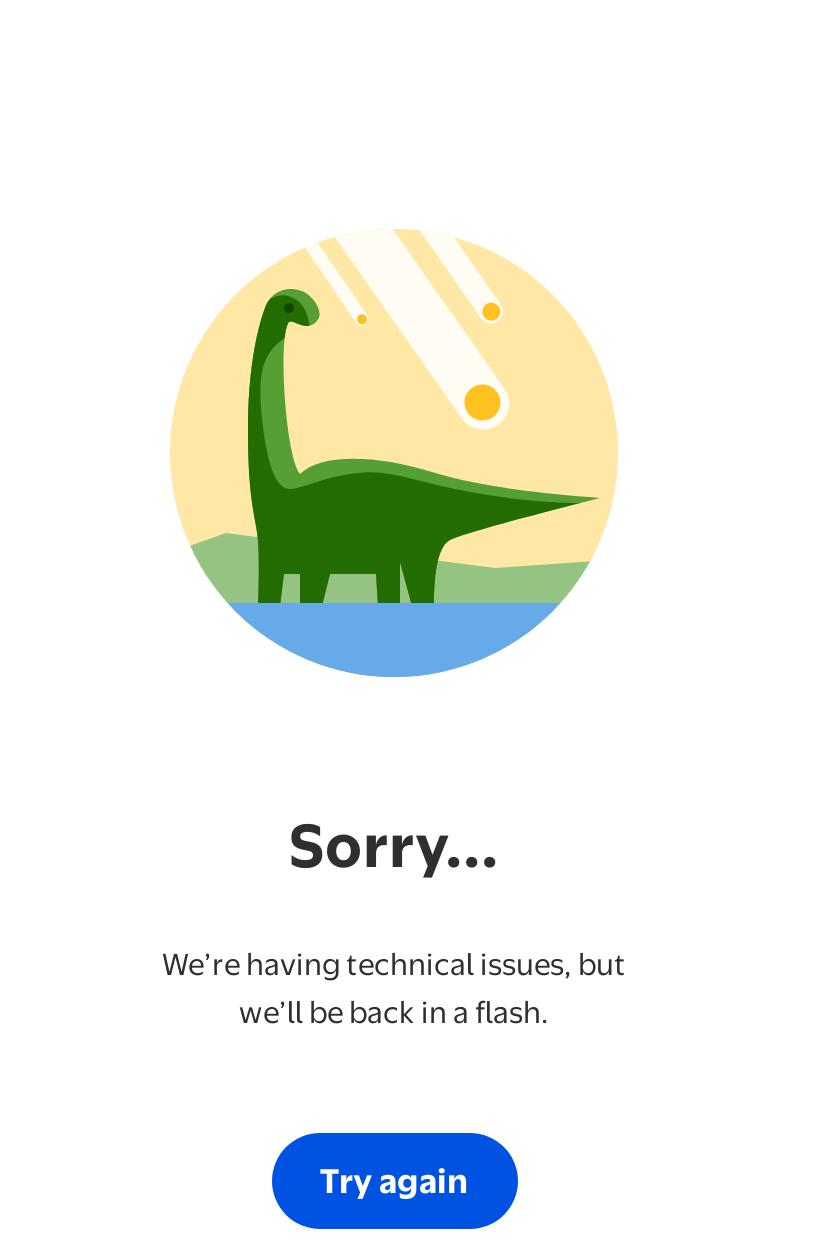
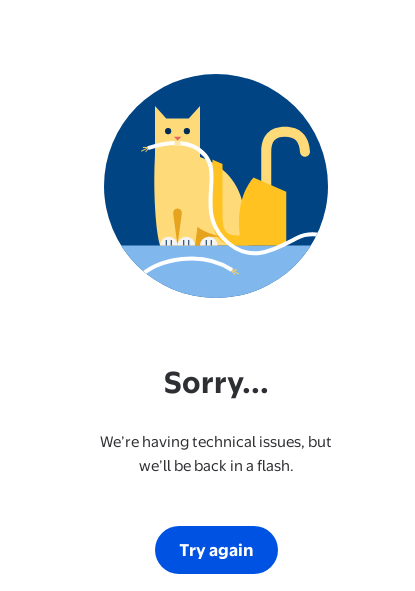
[170,229,618,631] [image] -> [103,73,329,276] [image]

